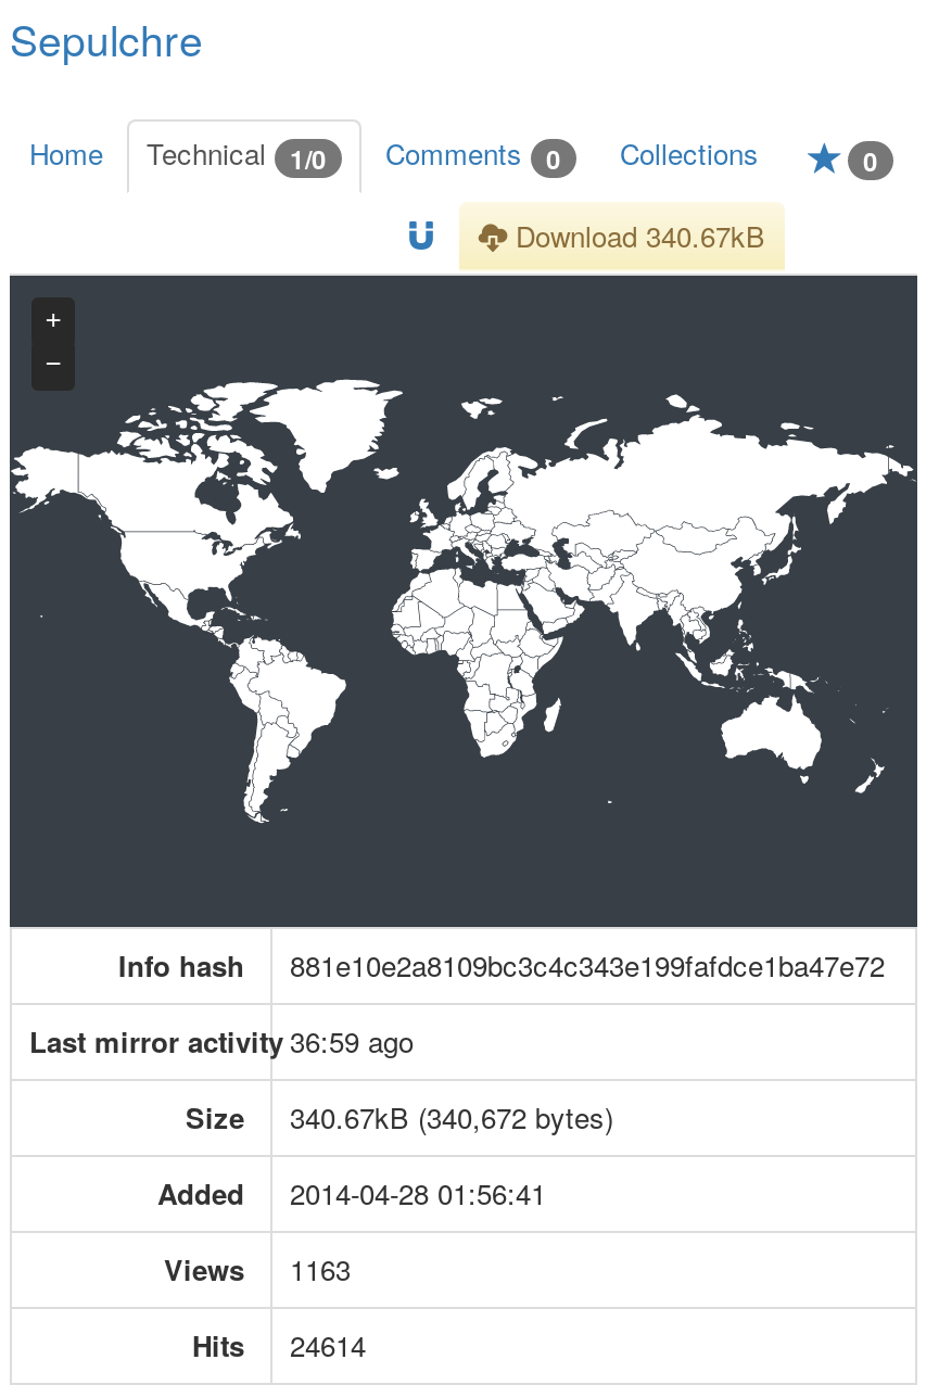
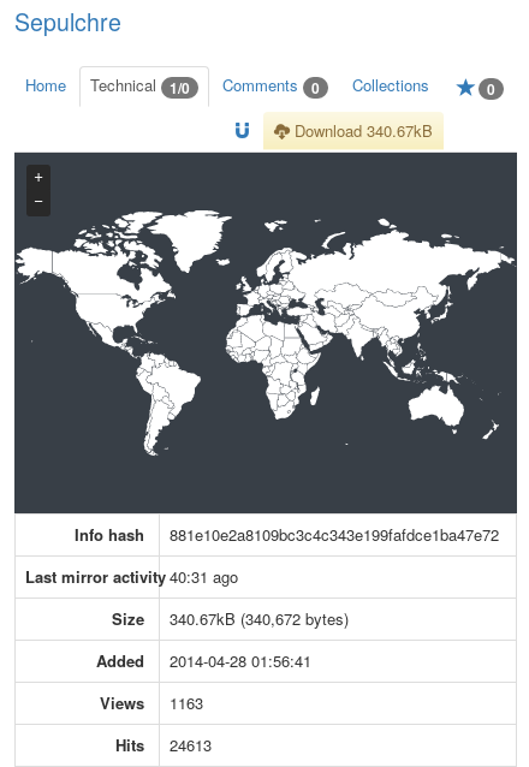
[29,1019,414,1061] Last mirror activity 36:59 ago -> [25,565,238,587] Last mirror activity 40:31 ago
[192,1323,366,1365] Hits 24614 -> [115,733,212,756] Hits 24613

